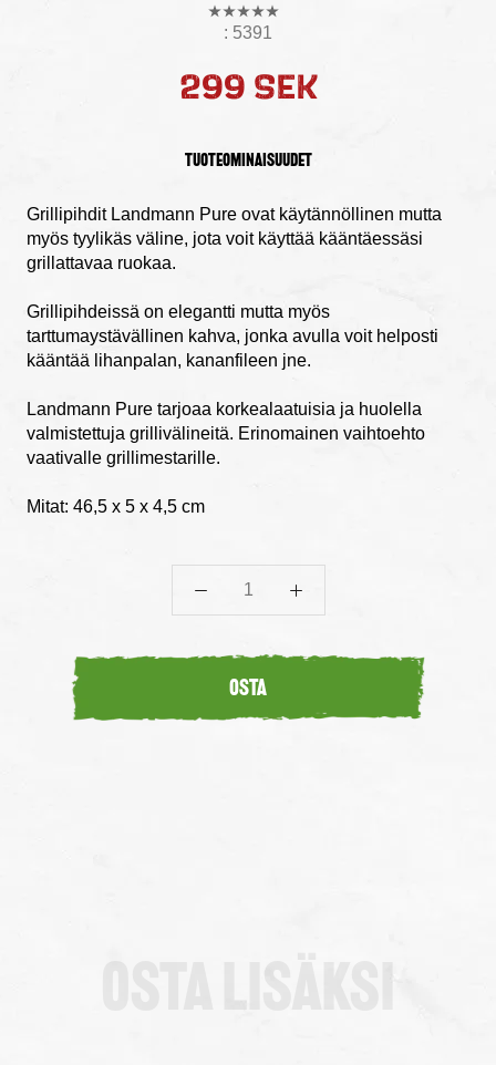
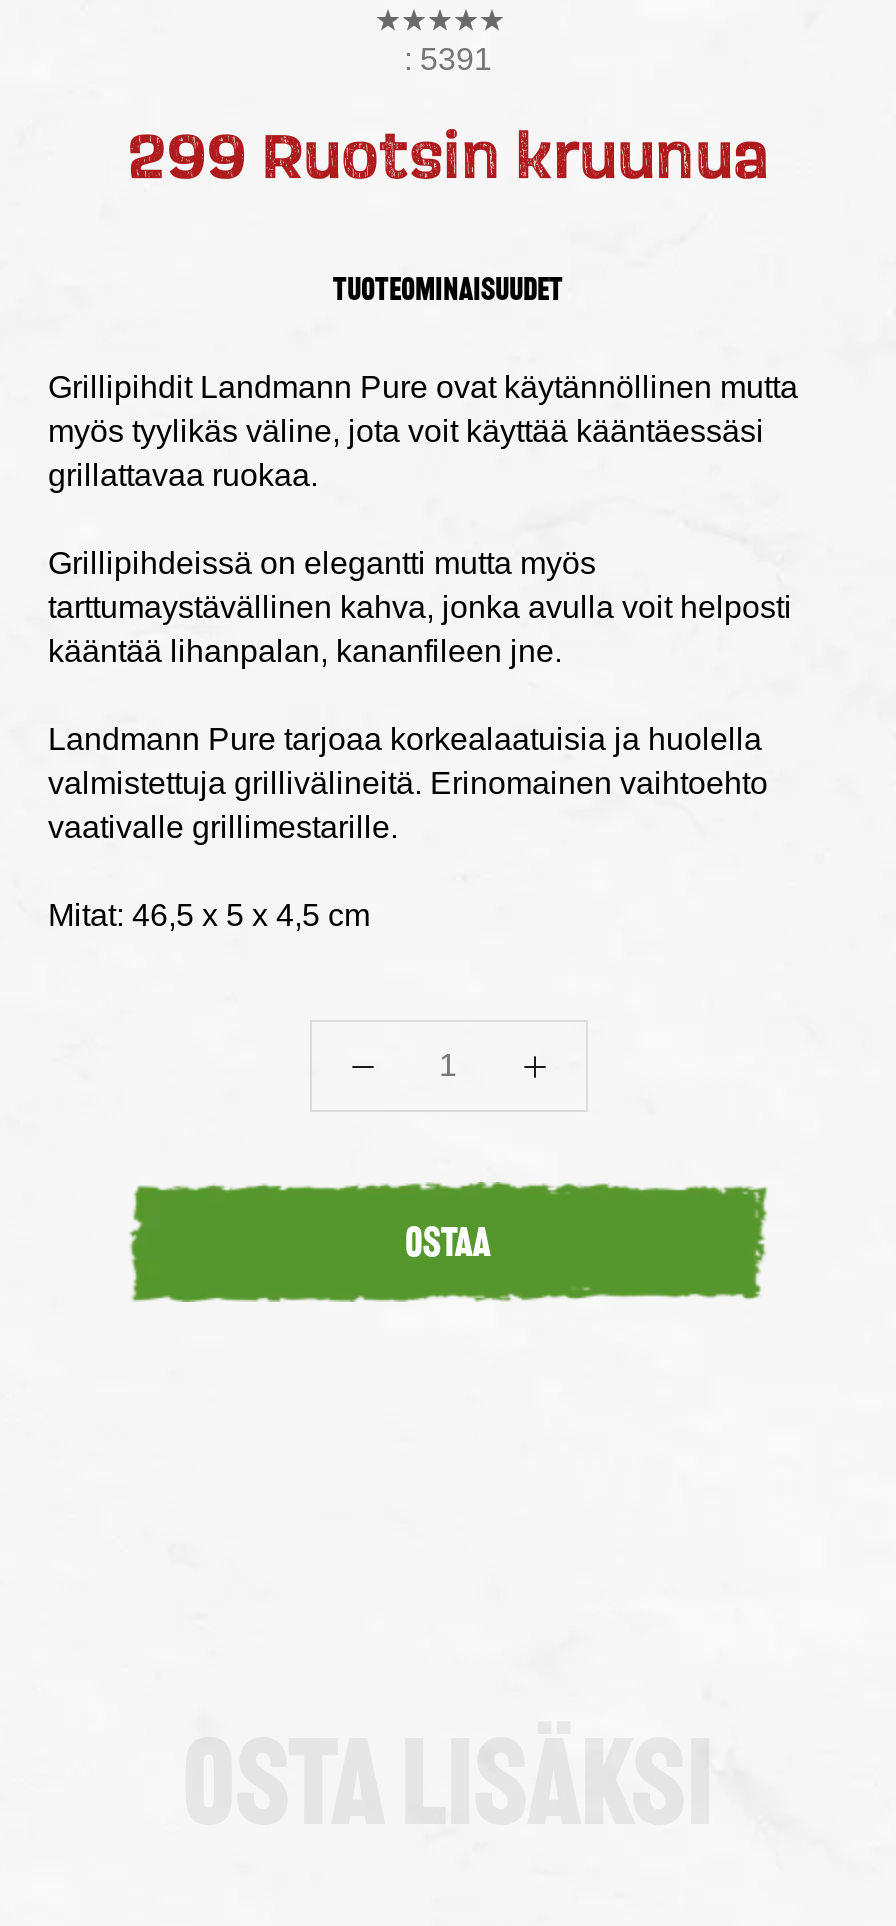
[179,62,317,114] 299 SEK -> [127,112,769,206] 299 Ruotsin kruunua
[229,678,267,701] OSTA -> [405,1226,491,1266] OSTAA

